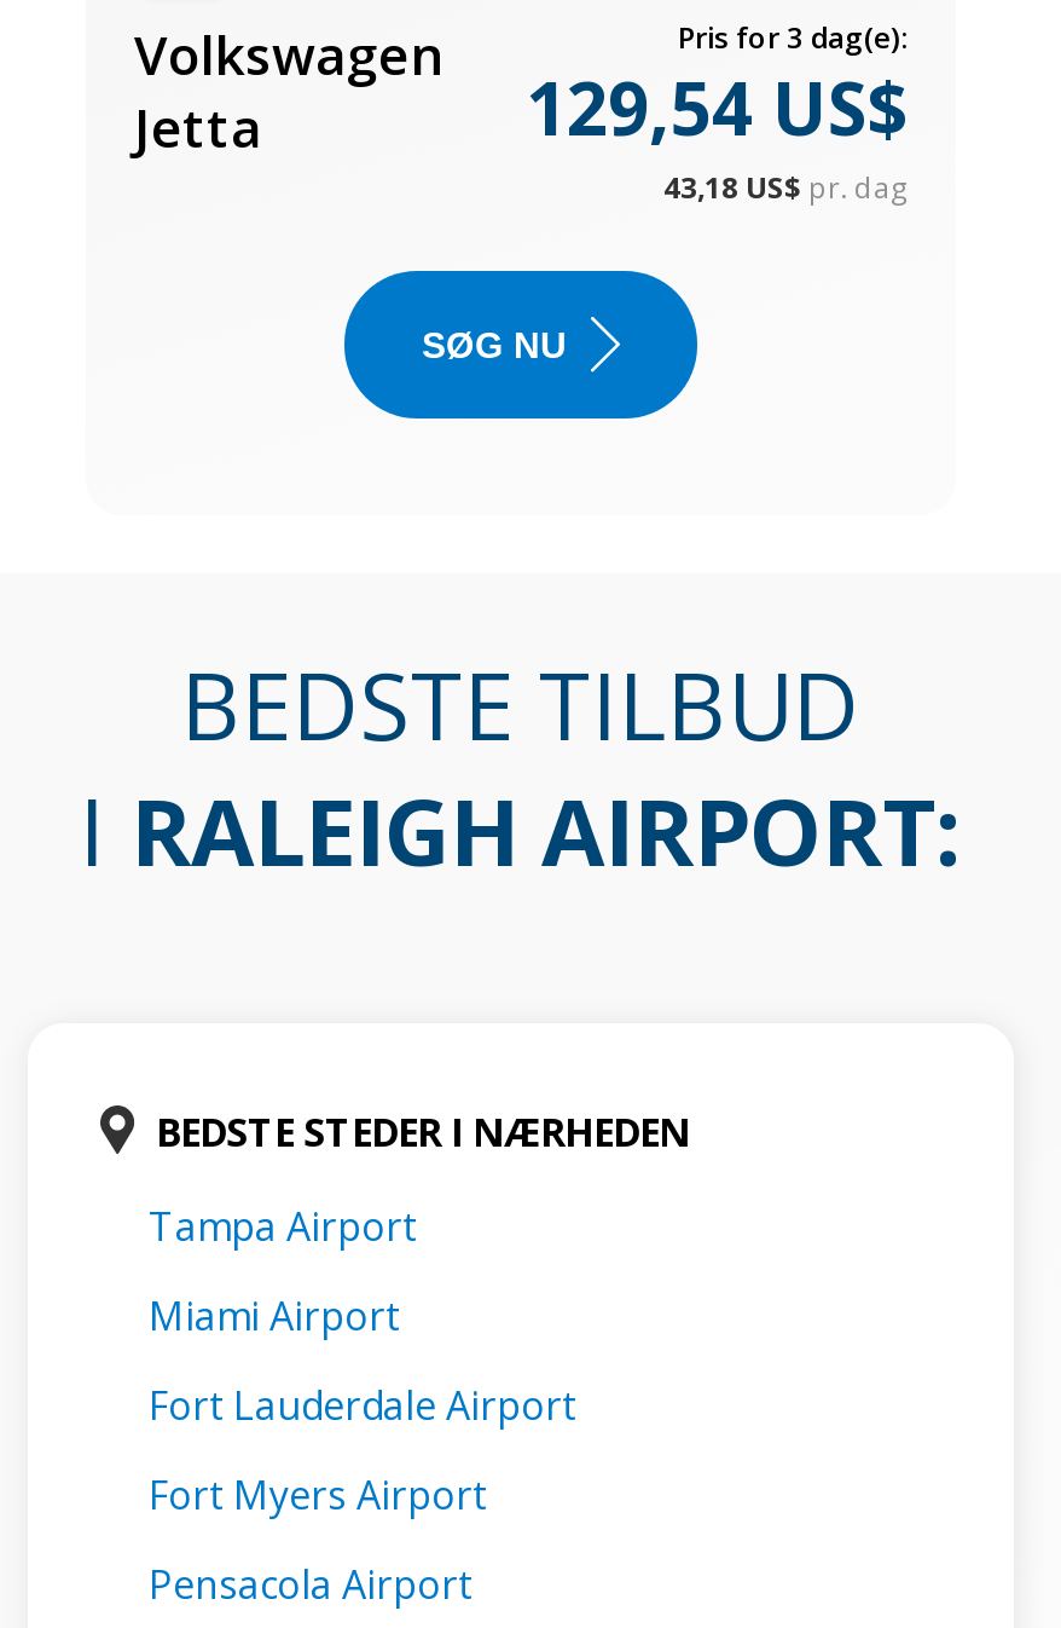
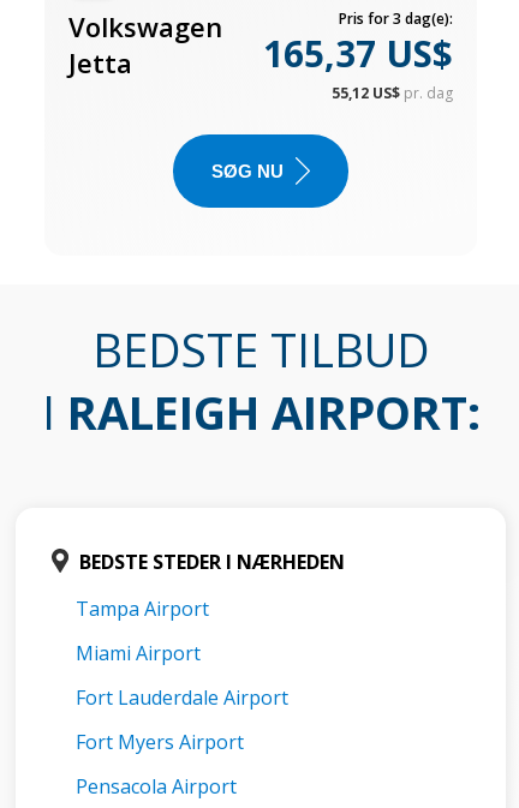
[526,57,908,156] 129,54 US$ -> [263,28,453,78] 165,37 US$
[663,166,908,207] 43,18 US$ pr. dag -> [332,82,453,103] 55,12 US$ pr. dag

